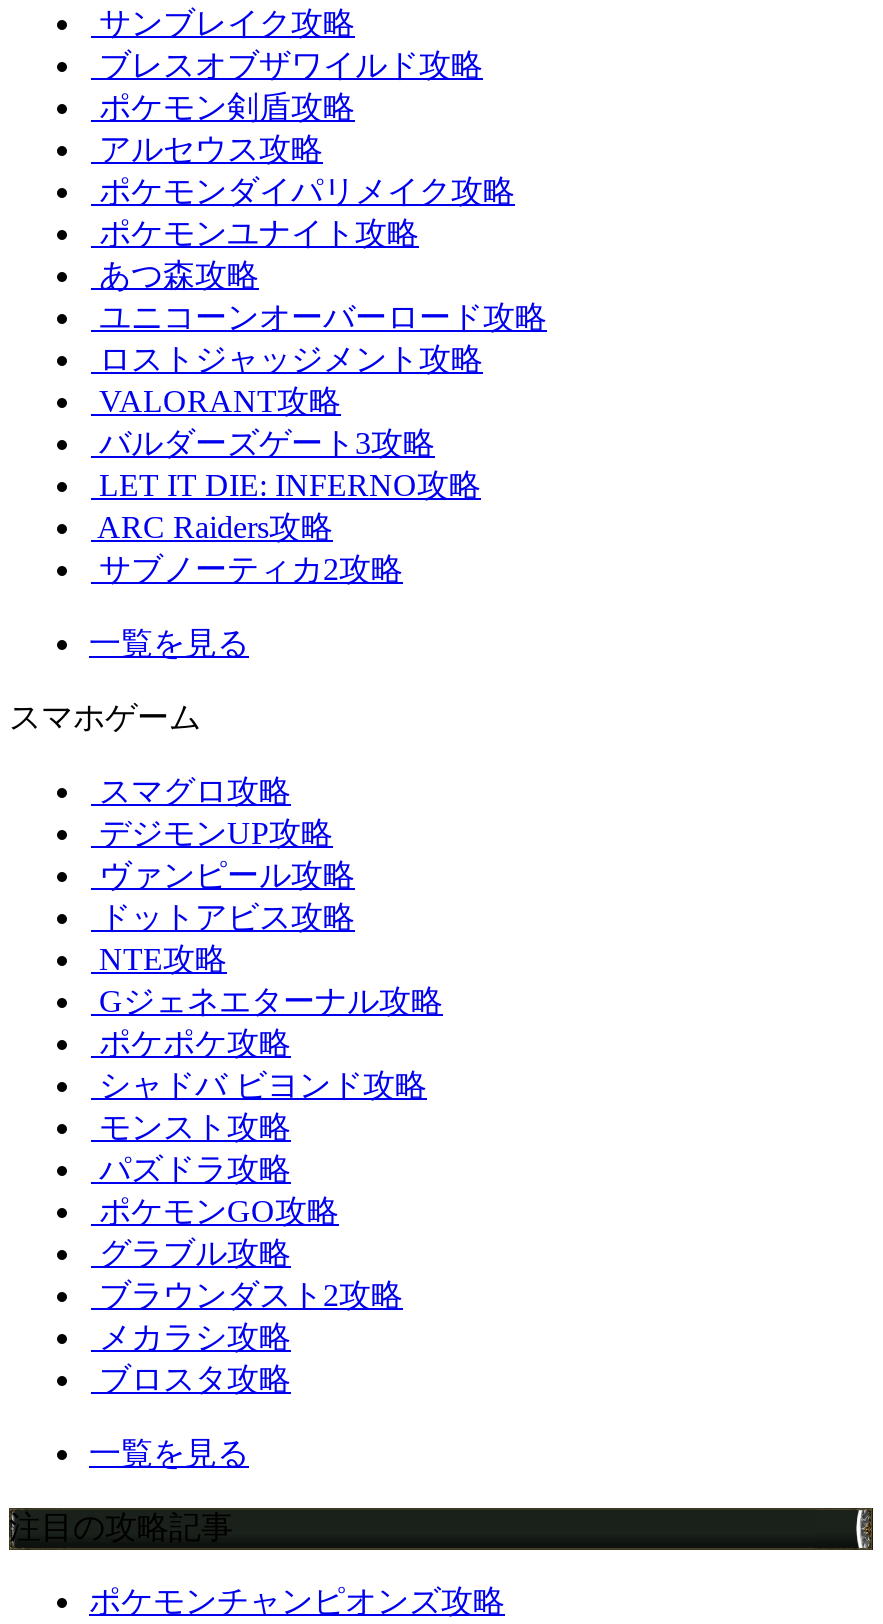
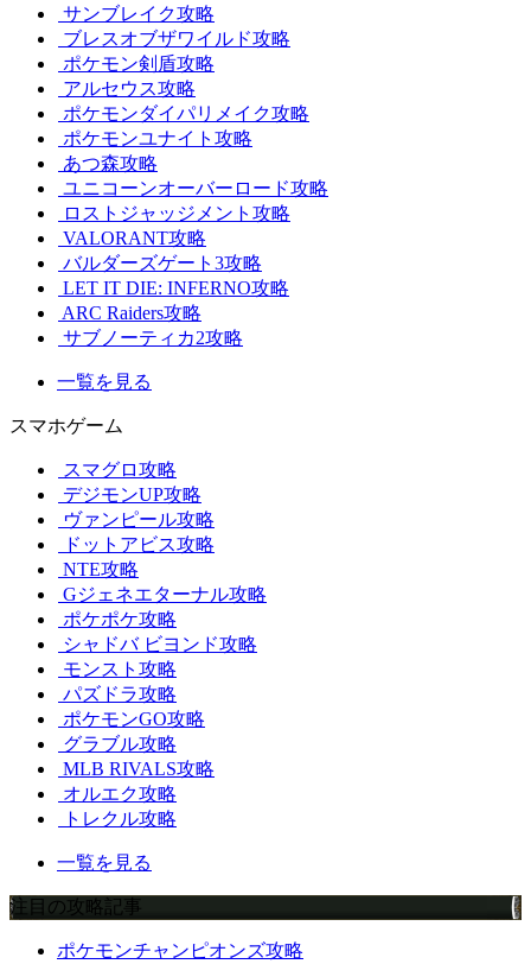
[99,1278,403,1396] ブラウンダスト2攻略 | メカラシ攻略 | ブロスタ攻略 -> [63,758,215,828] MLB RIVALS攻略 | オルエク攻略 | トレクル攻略

